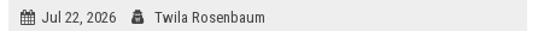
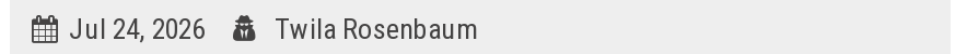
[41,8,265,26] Jul 22, 2026 Twila Rosenbaum -> [69,13,476,45] Jul 24, 2026 Twila Rosenbaum

